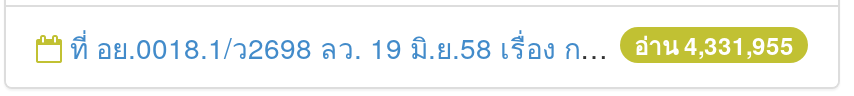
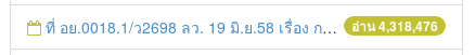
[634,27,794,63] อ่าน 4,331,955 -> [351,16,438,36] อ่าน 4,318,476

